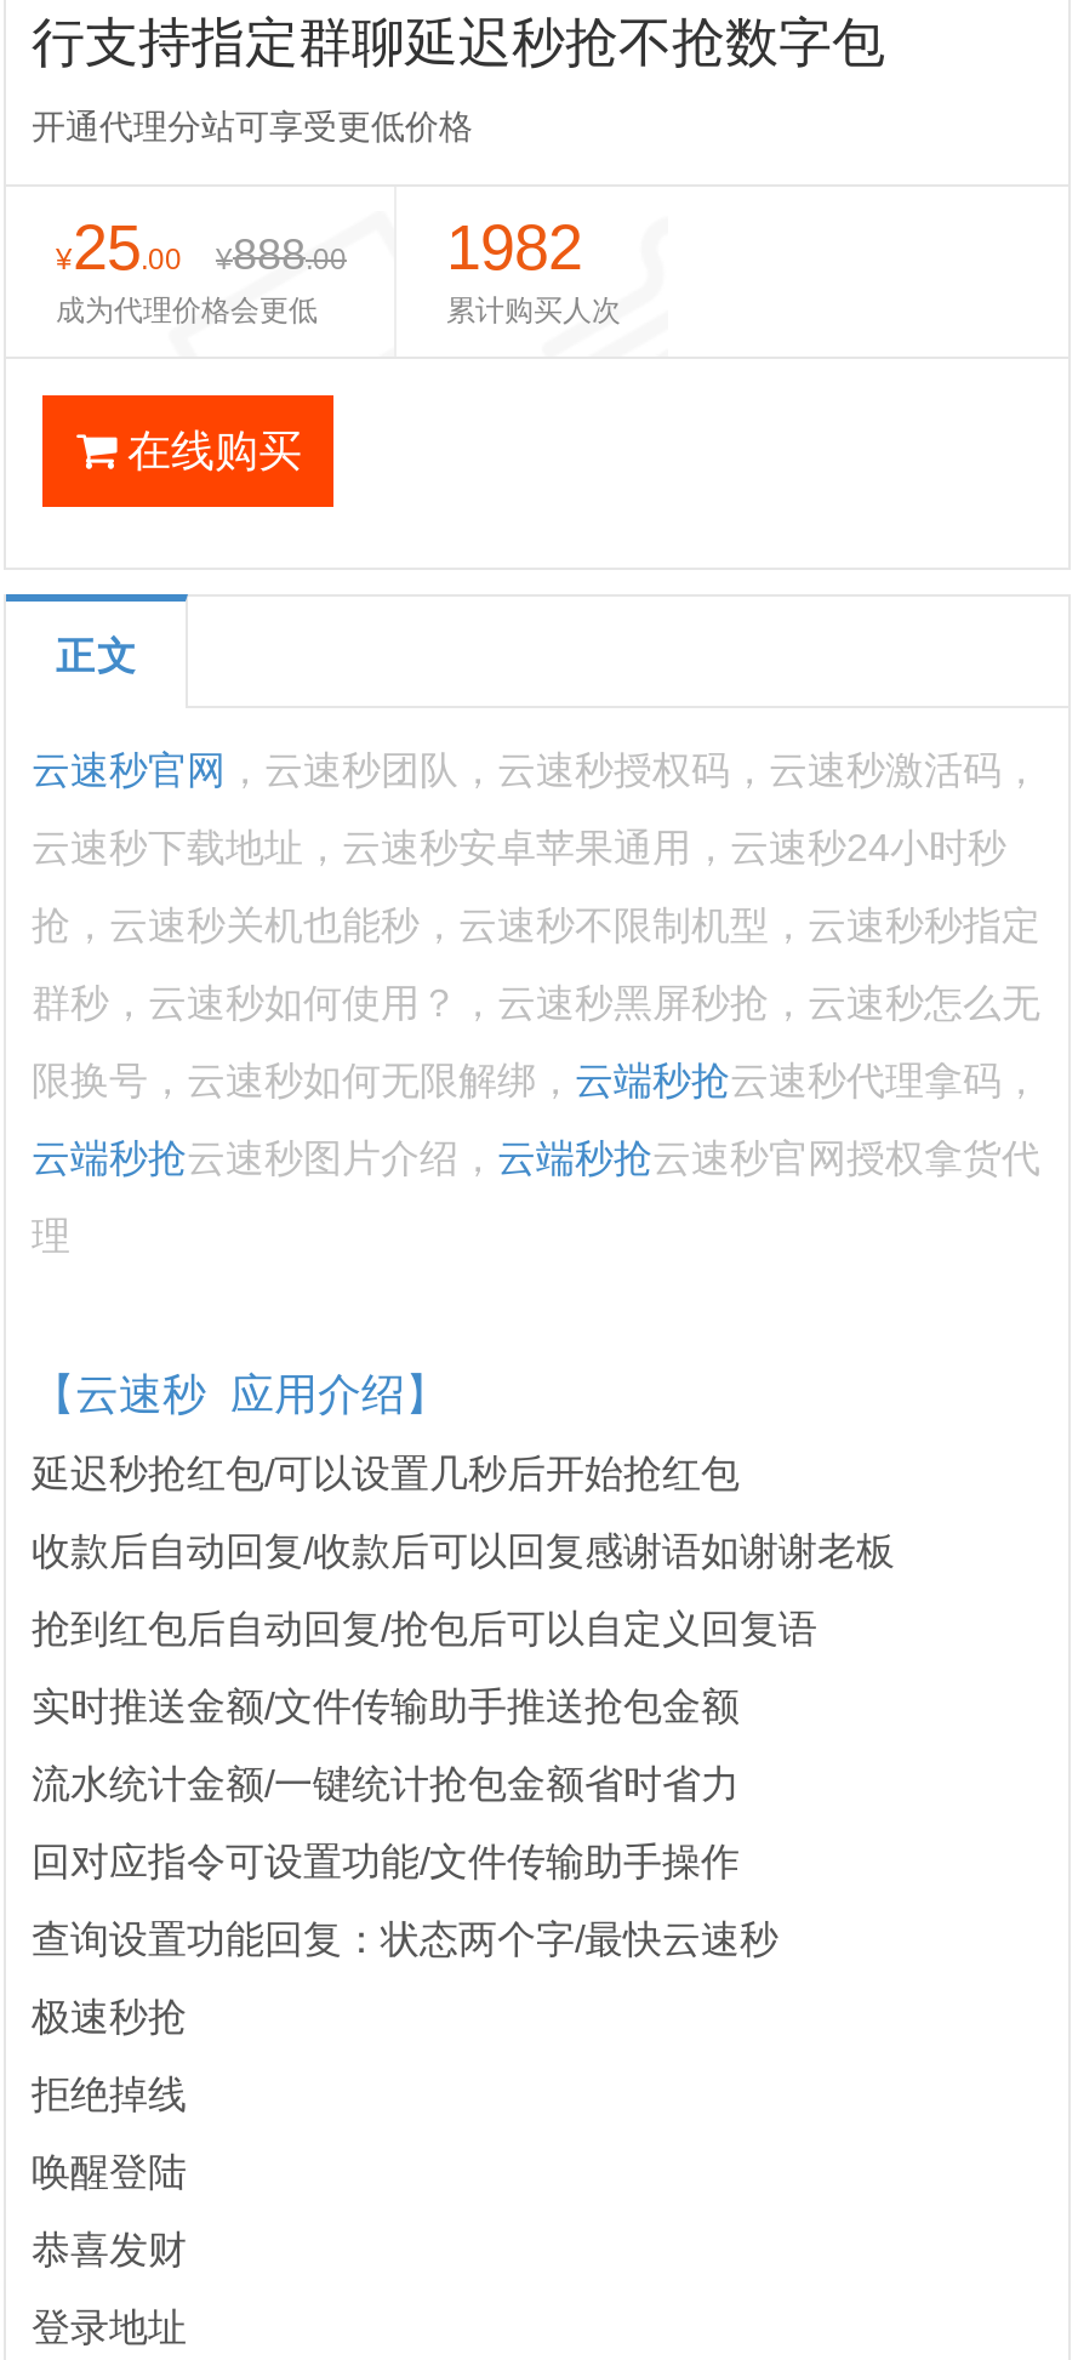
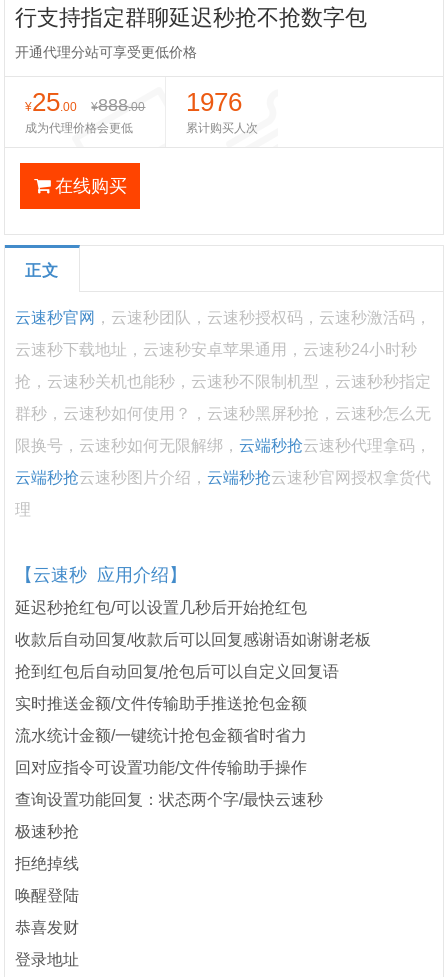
[446,211,582,284] 1982 -> [186,87,242,117] 1976

